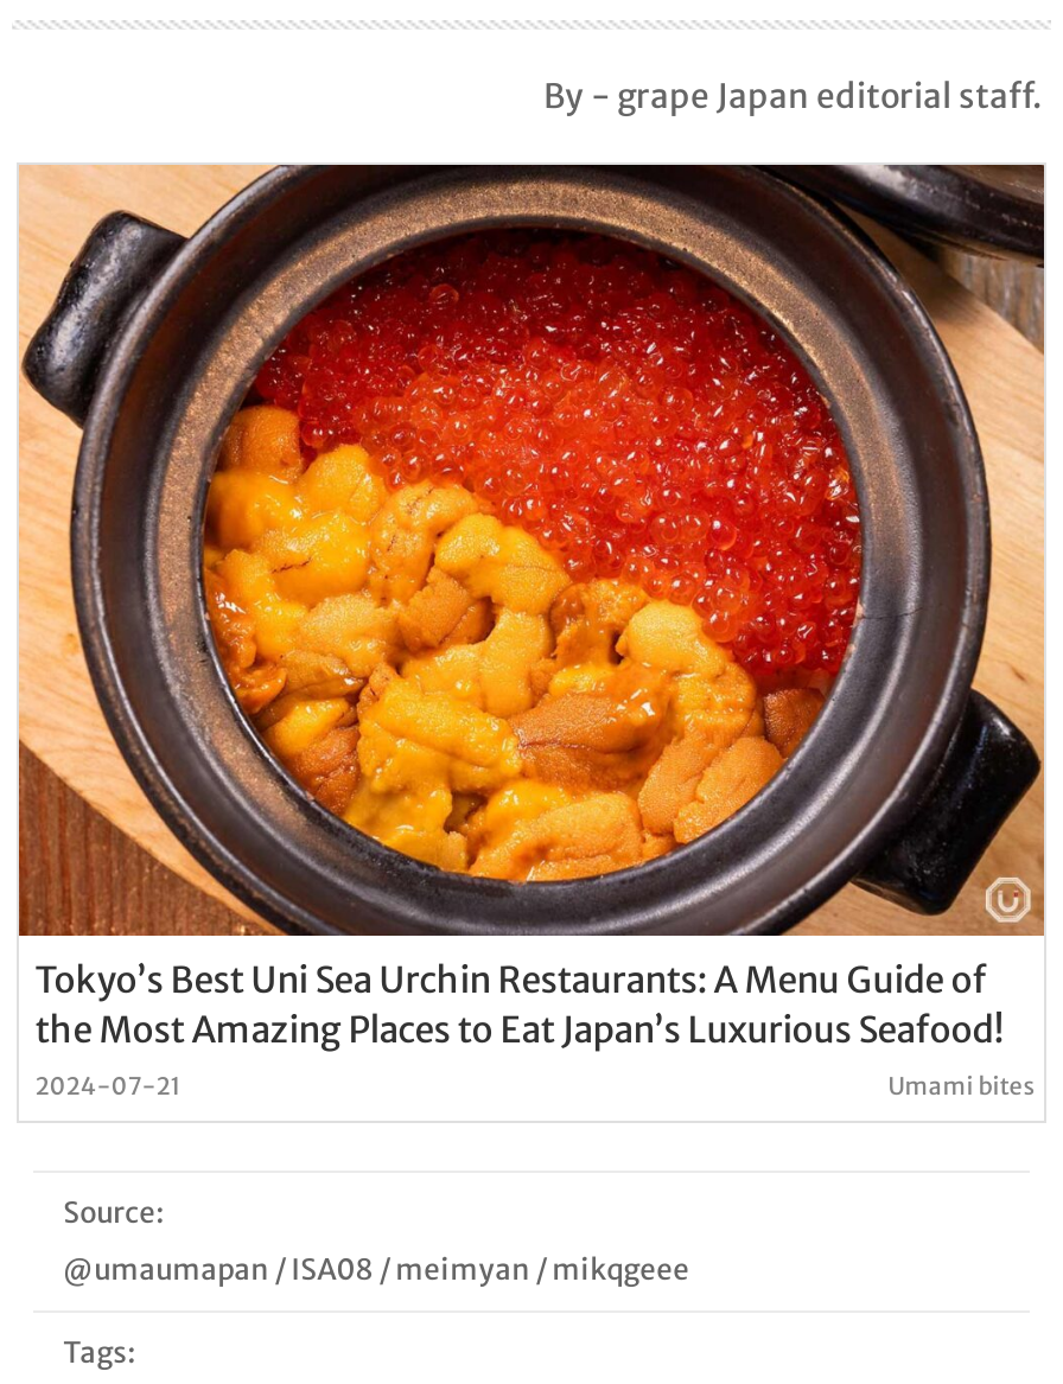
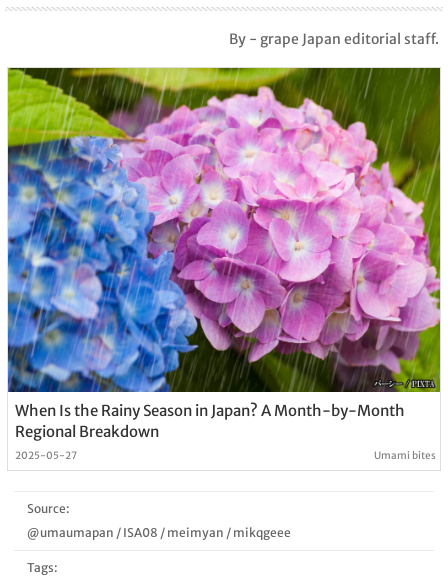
[17,162,1046,1101] [image] | Tokyo’s Best Uni Sea Urchin Restaurants: A Menu Guide of | the Most Amazing Places to Eat Japan’s Luxurious Seafood! | 2024-07-21 -> [7,67,441,462] [image] | When Is the Rainy Season in Japan? A Month-by-Month | Regional Breakdown | 2025-05-27

